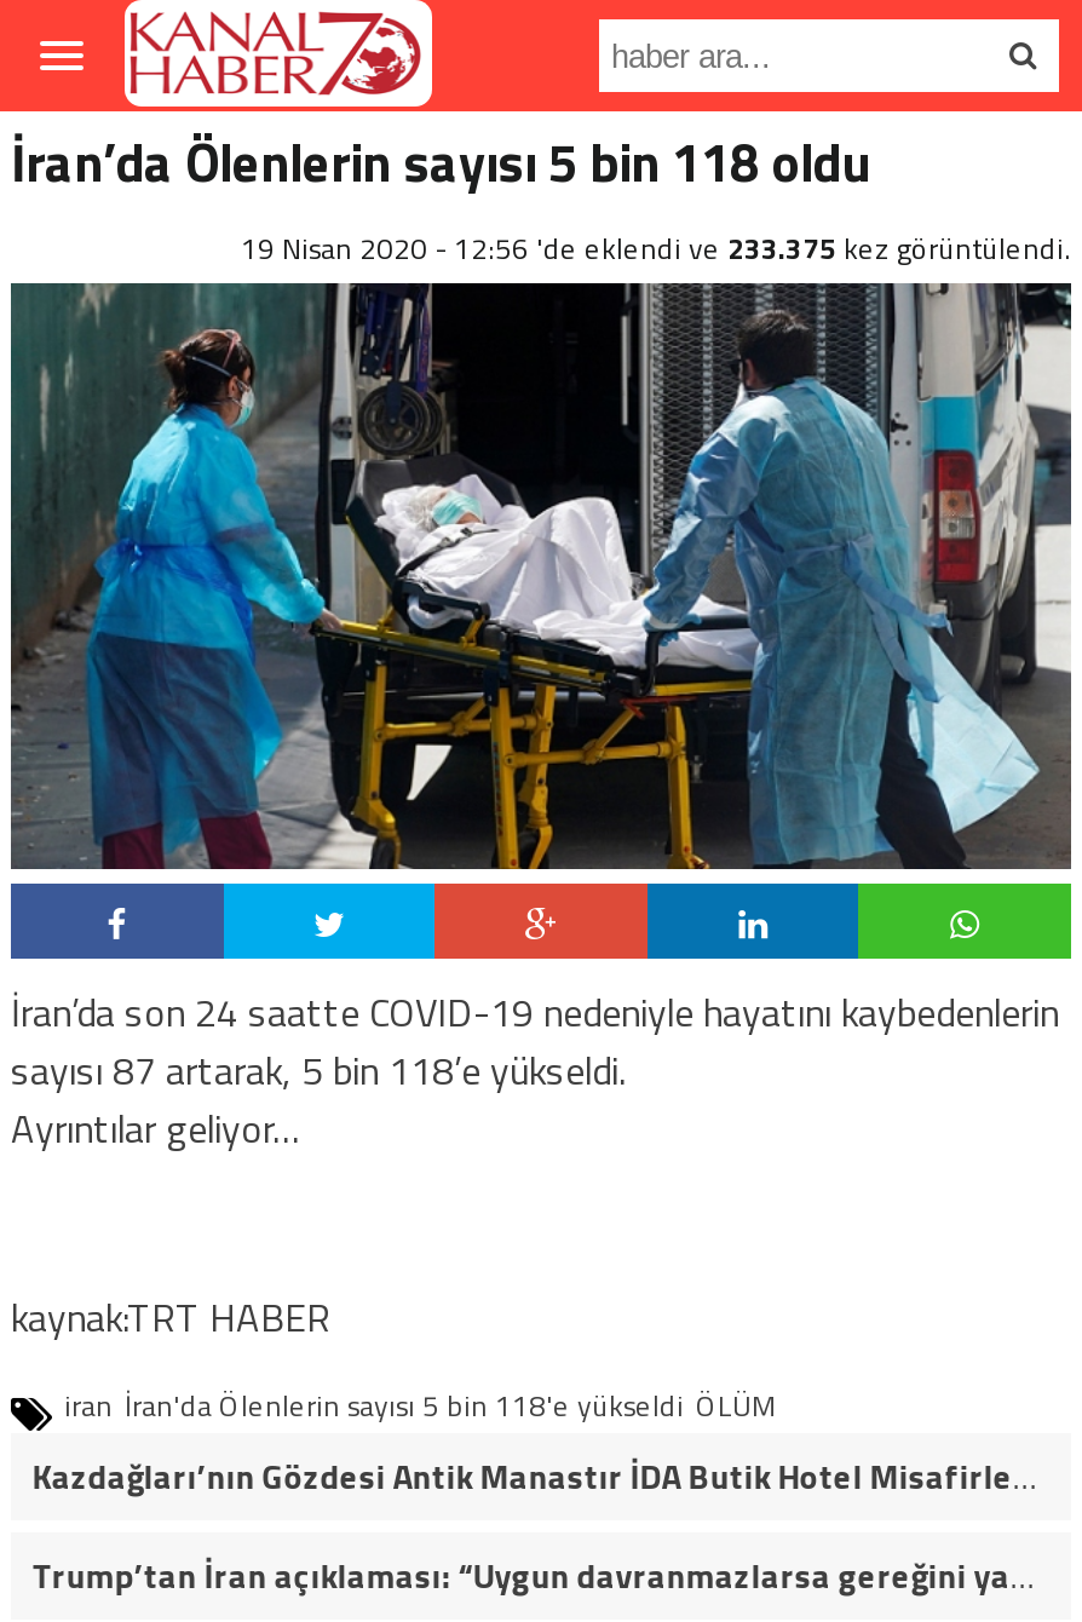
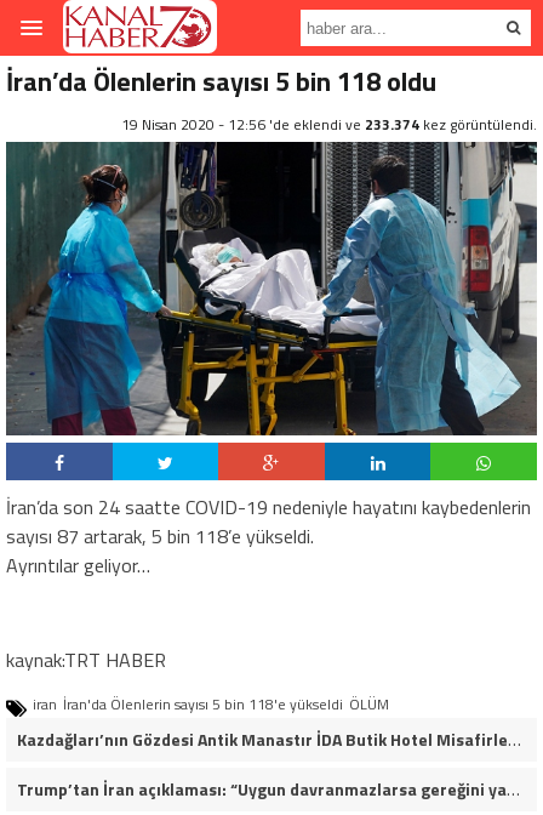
[241,225,1071,271] 19 Nisan 2020 - 12:56 'de eklendi ve 233.375 kez görüntülendi. -> [121,113,537,136] 19 Nisan 2020 - 12:56 'de eklendi ve 233.374 kez görüntülendi.

